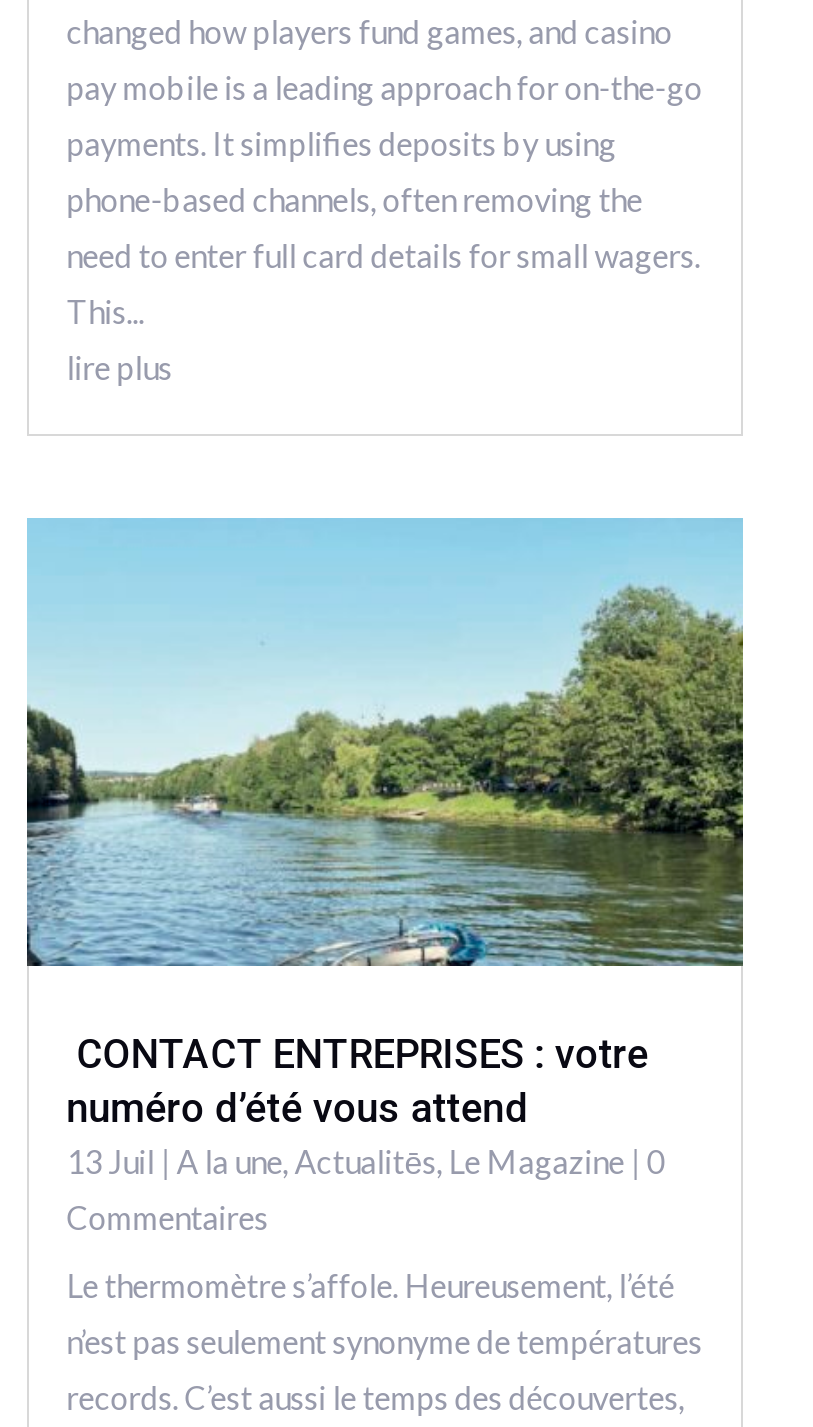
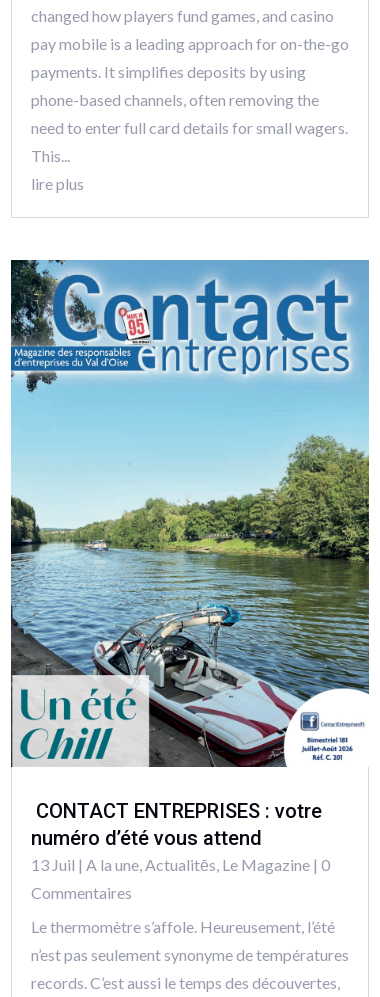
[27,517,745,969] [image] -> [10,259,370,768] [image]

